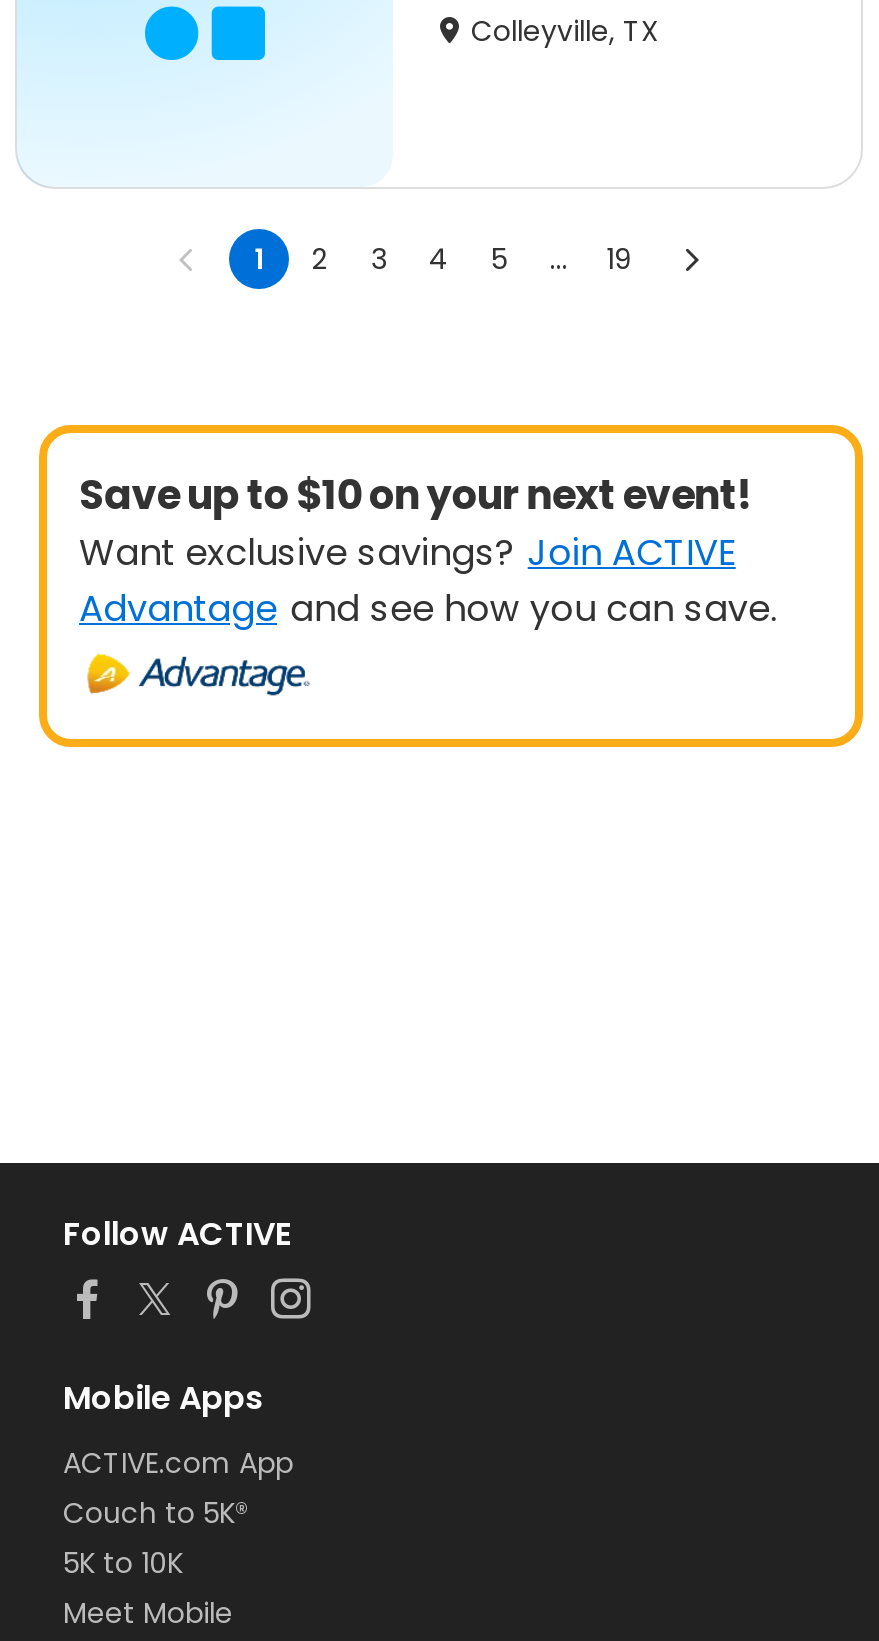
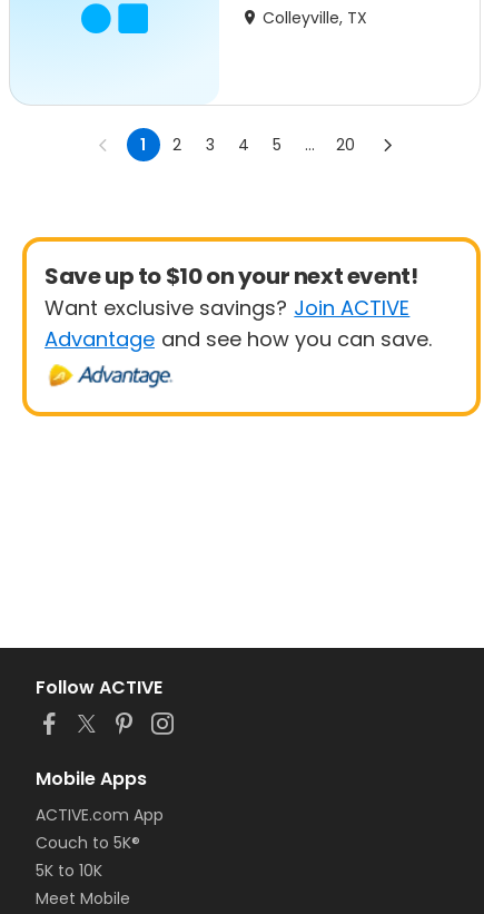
[606,239,632,279] 19 -> [335,134,354,156] 20

